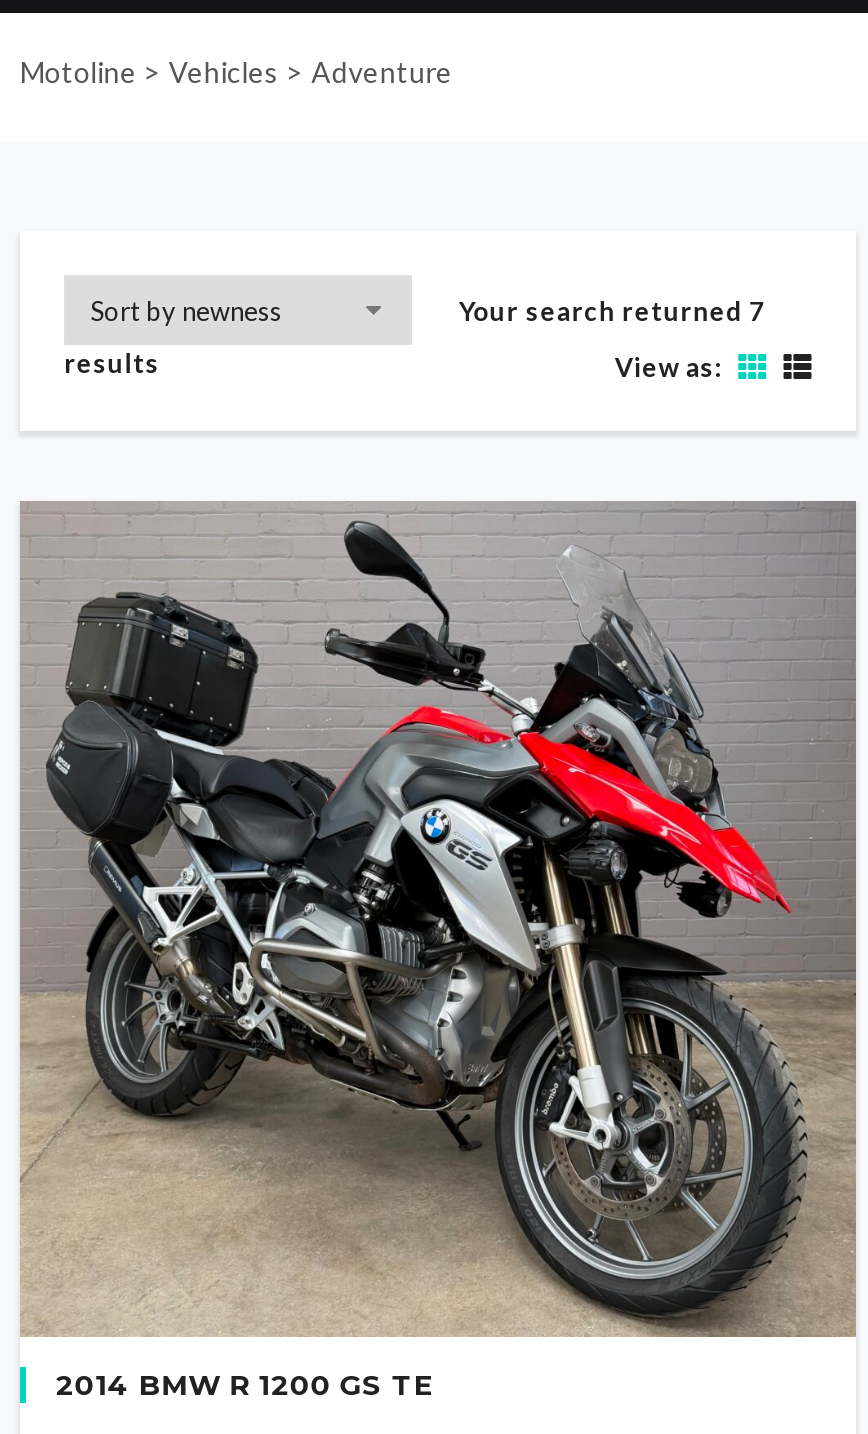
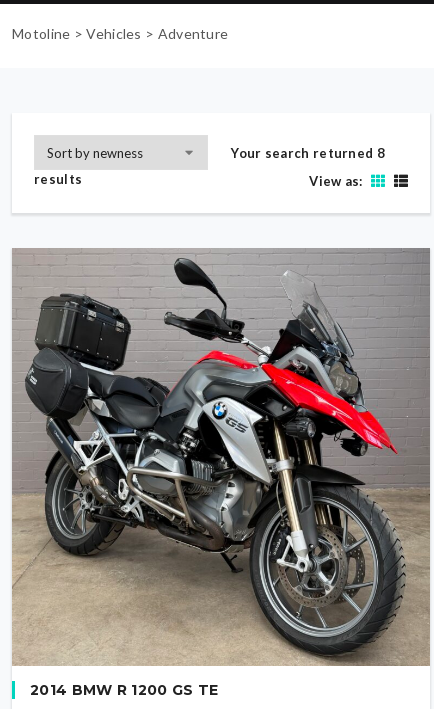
[459,296,766,328] Your search returned 7 -> [231,145,385,161] Your search returned 8

